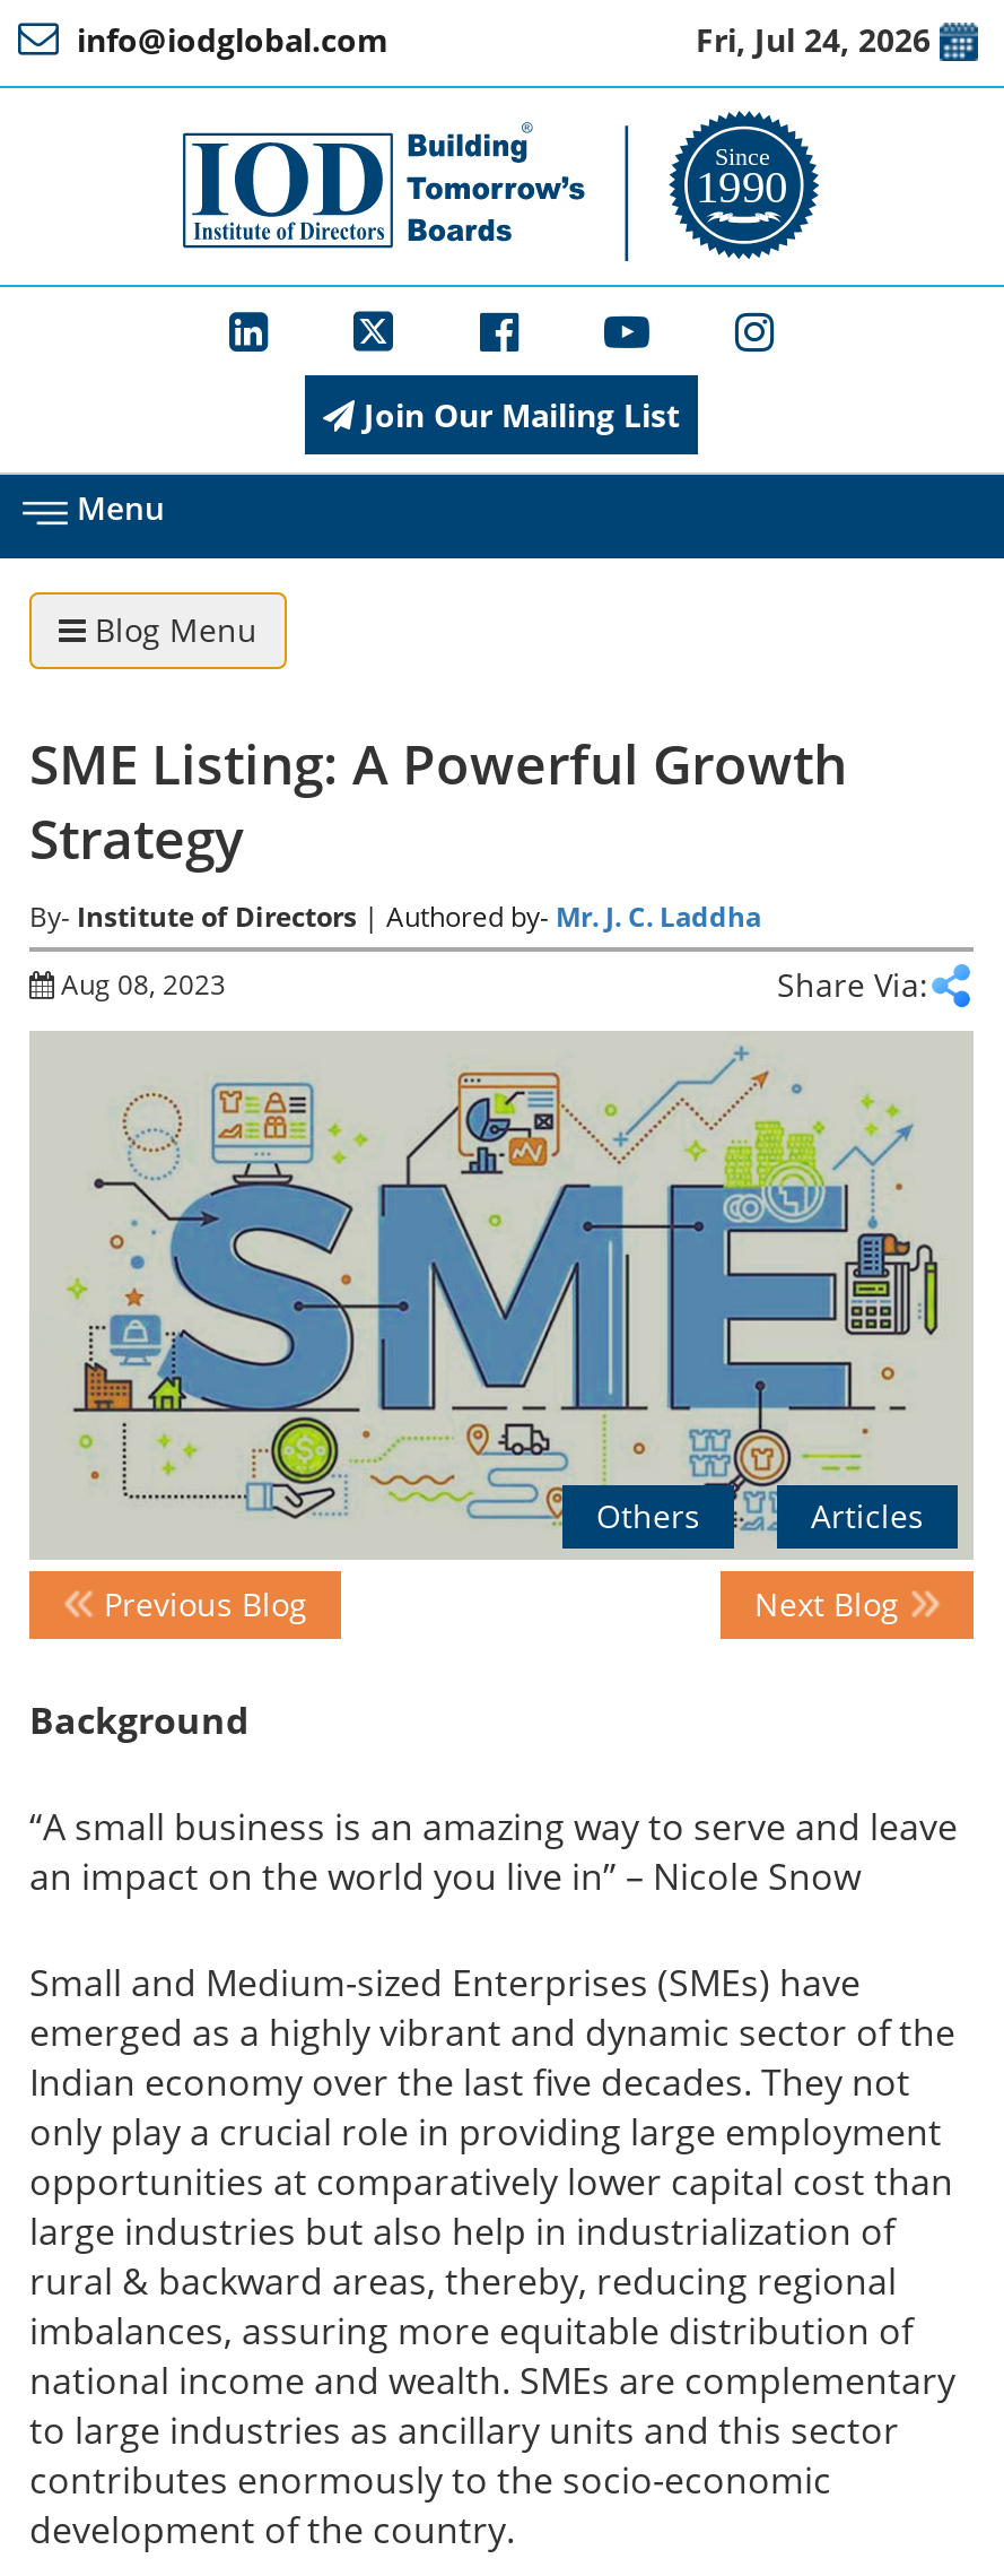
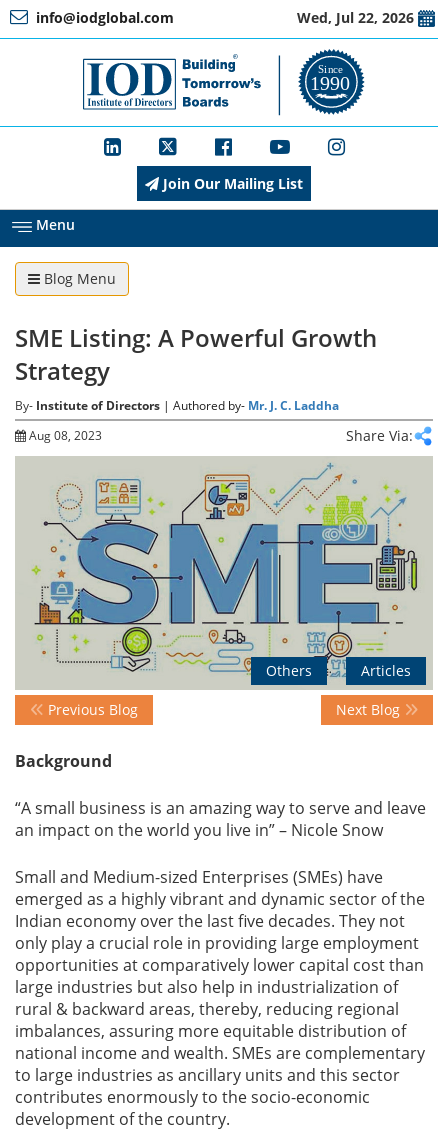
[696,18,931,61] Fri, Jul 24, 2026 -> [297,8,414,27] Wed, Jul 22, 2026

